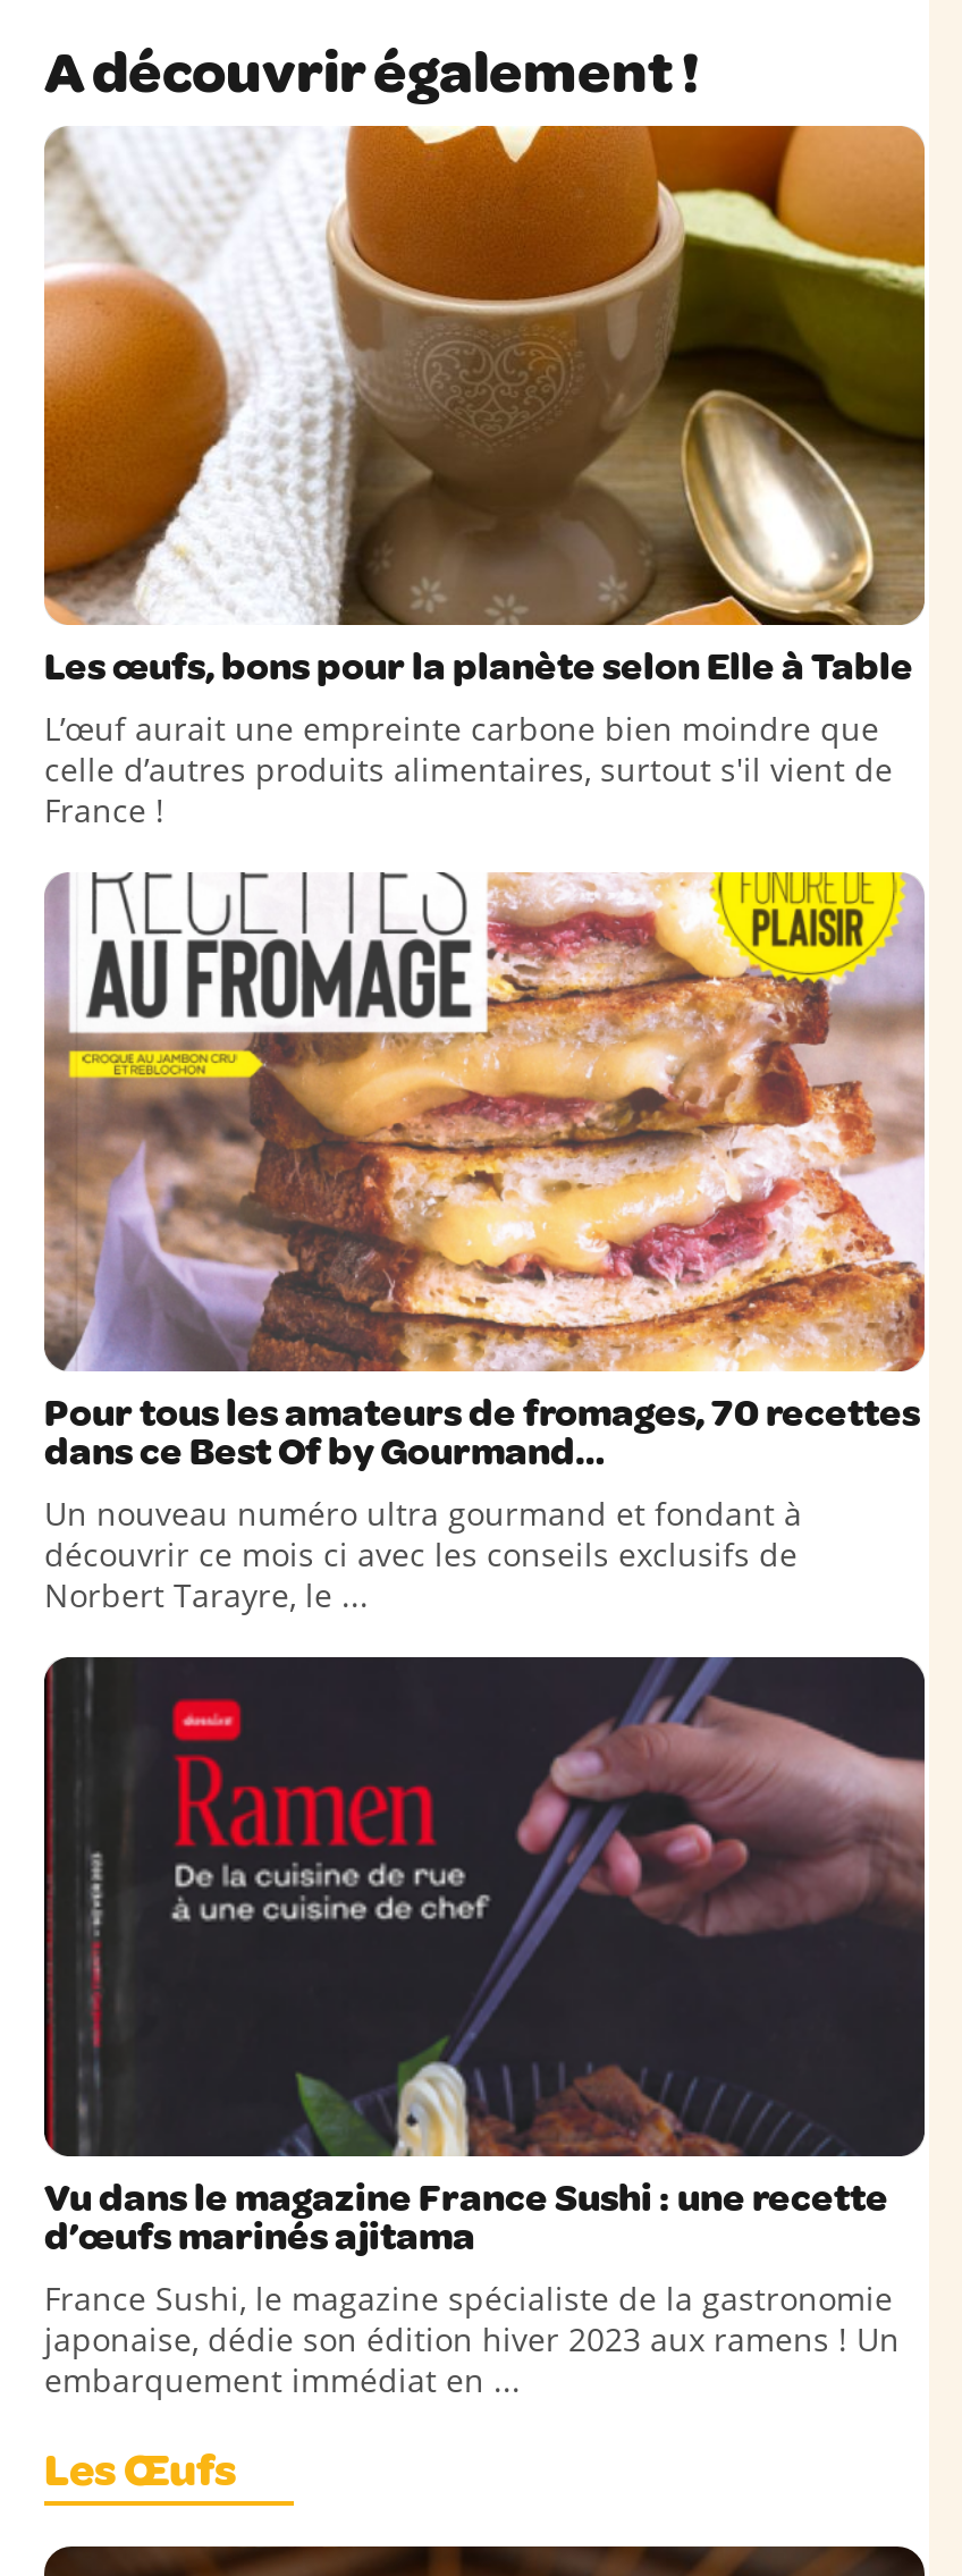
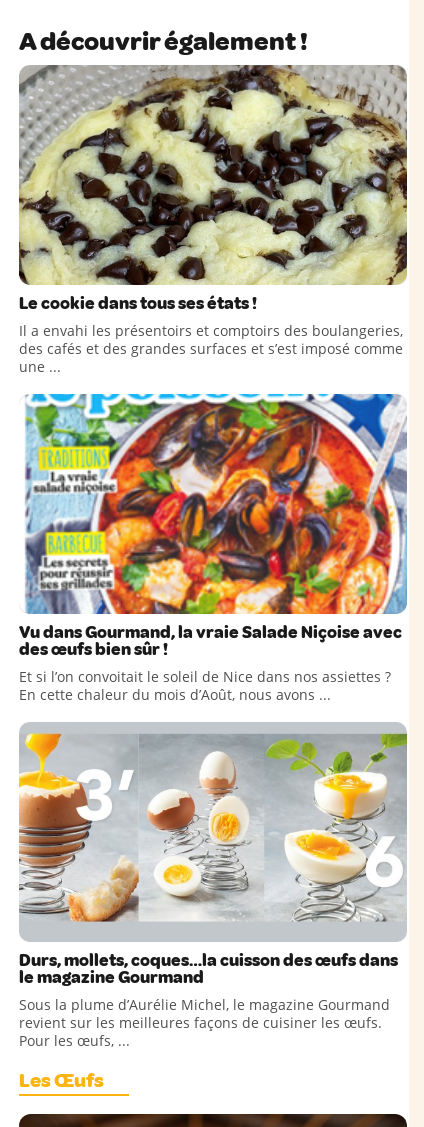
[42,124,927,832] [image] | Les œufs, bons pour la planète selon Elle à Table | L’œuf aurait une empreinte carbone bien moindre que | celle d’autres produits alimentaires, surtout s'il vient de | France ! -> [19,64,408,376] [image] | Le cookie dans tous ses états ! | Il a envahi les présentoirs et comptoirs des boulangeries, | des cafés et des grandes surfaces et s’est imposé comme | une ...
[42,870,927,1617] [image] | Pour tous les amateurs de fromages, 70 recettes | dans ce Best Of by Gourmand… | Un nouveau numéro ultra gourmand et fondant à | découvrir ce mois ci avec les conseils exclusifs de | Norbert Tarayre, le ... -> [19,393,408,704] [image] | Vu dans Gourmand, la vraie Salade Niçoise avec | des œufs bien sûr ! | Et si l’on convoitait le soleil de Nice dans nos assiettes ? | En cette chaleur du mois d’Août, nous avons ...
[42,1655,927,2402] [image] | Vu dans le magazine France Sushi : une recette | d’œufs marinés ajitama | France Sushi, le magazine spécialiste de la gastronomie | japonaise, dédie son édition hiver 2023 aux ramens ! Un | embarquement immédiat en ... -> [18,723,408,1050] [image] | Durs, mollets, coques…la cuisson des œufs dans | le magazine Gourmand | Sous la plume d’Aurélie Michel, le magazine Gourmand | revient sur les meilleures façons de cuisiner les œufs. | Pour les œufs, ...

